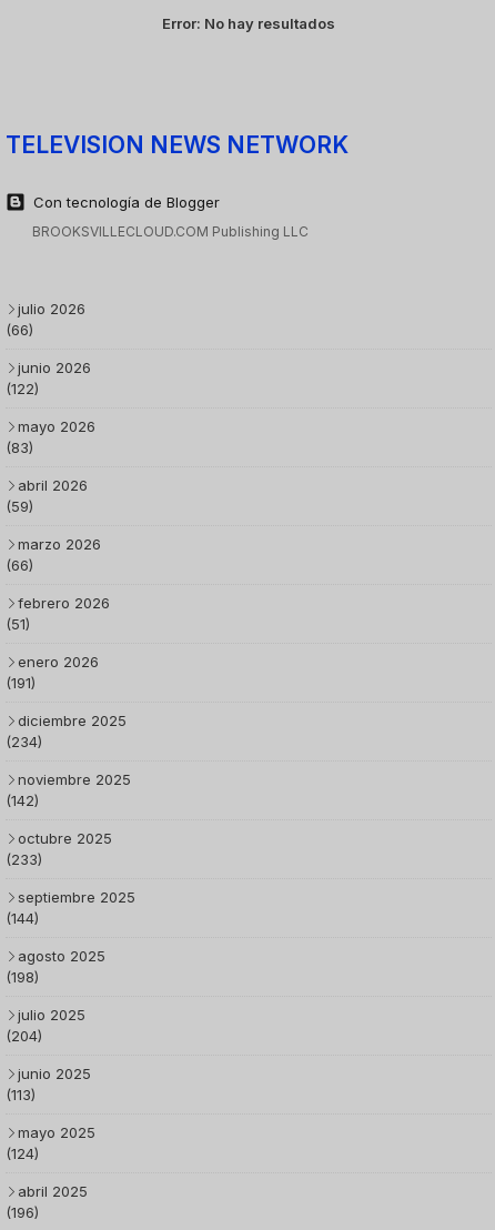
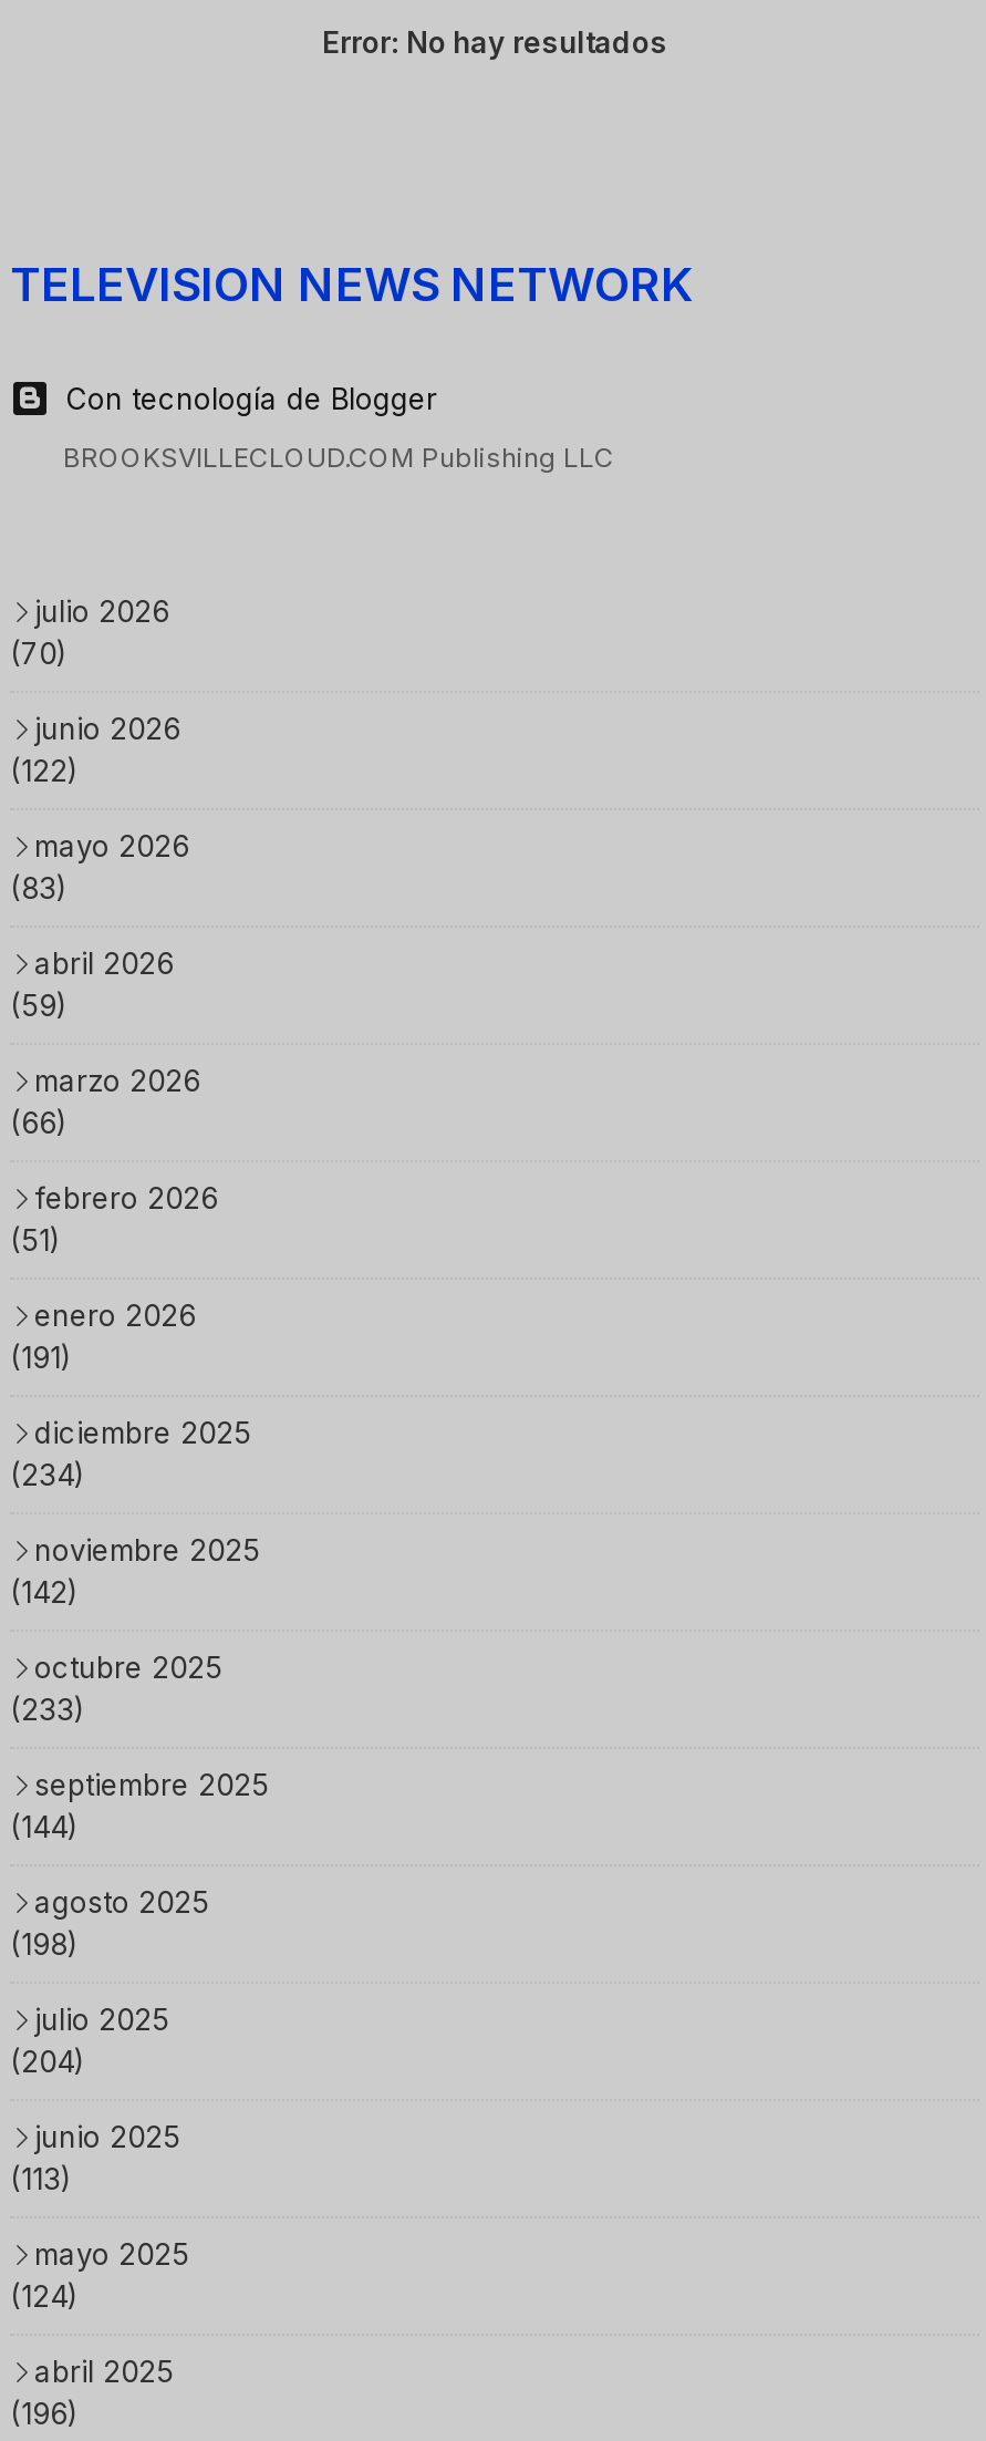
[6,321,33,338] (66) -> [10,635,65,670] (70)

